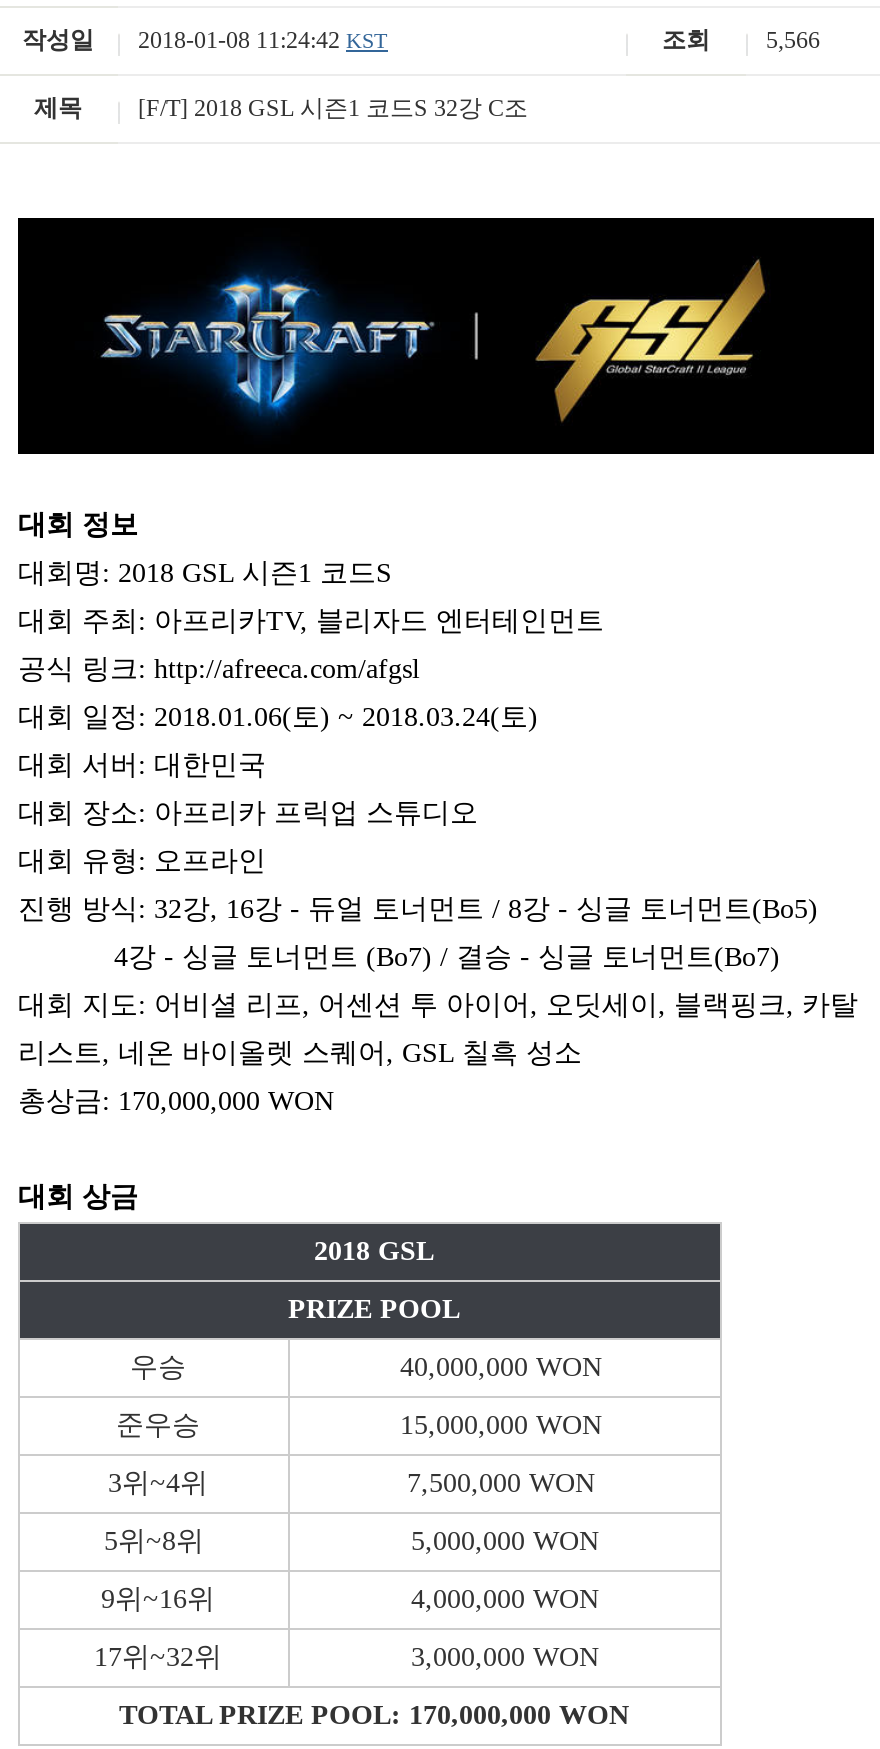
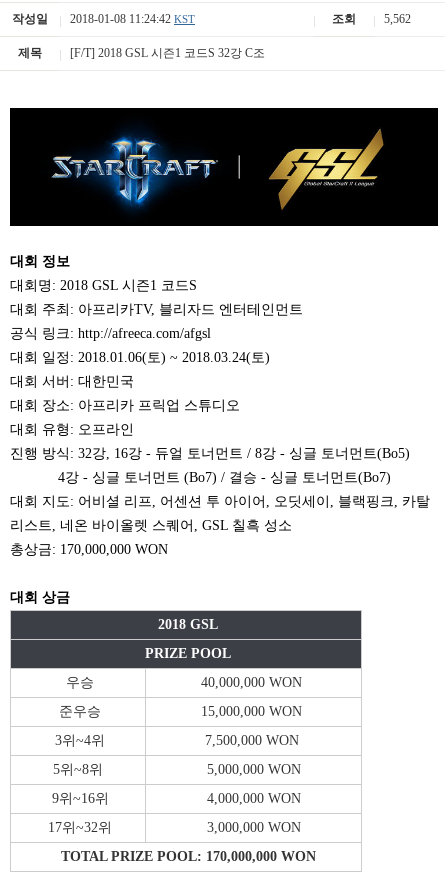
[662,26,820,54] 조회 5,566 -> [332,12,411,26] 조회 5,562

